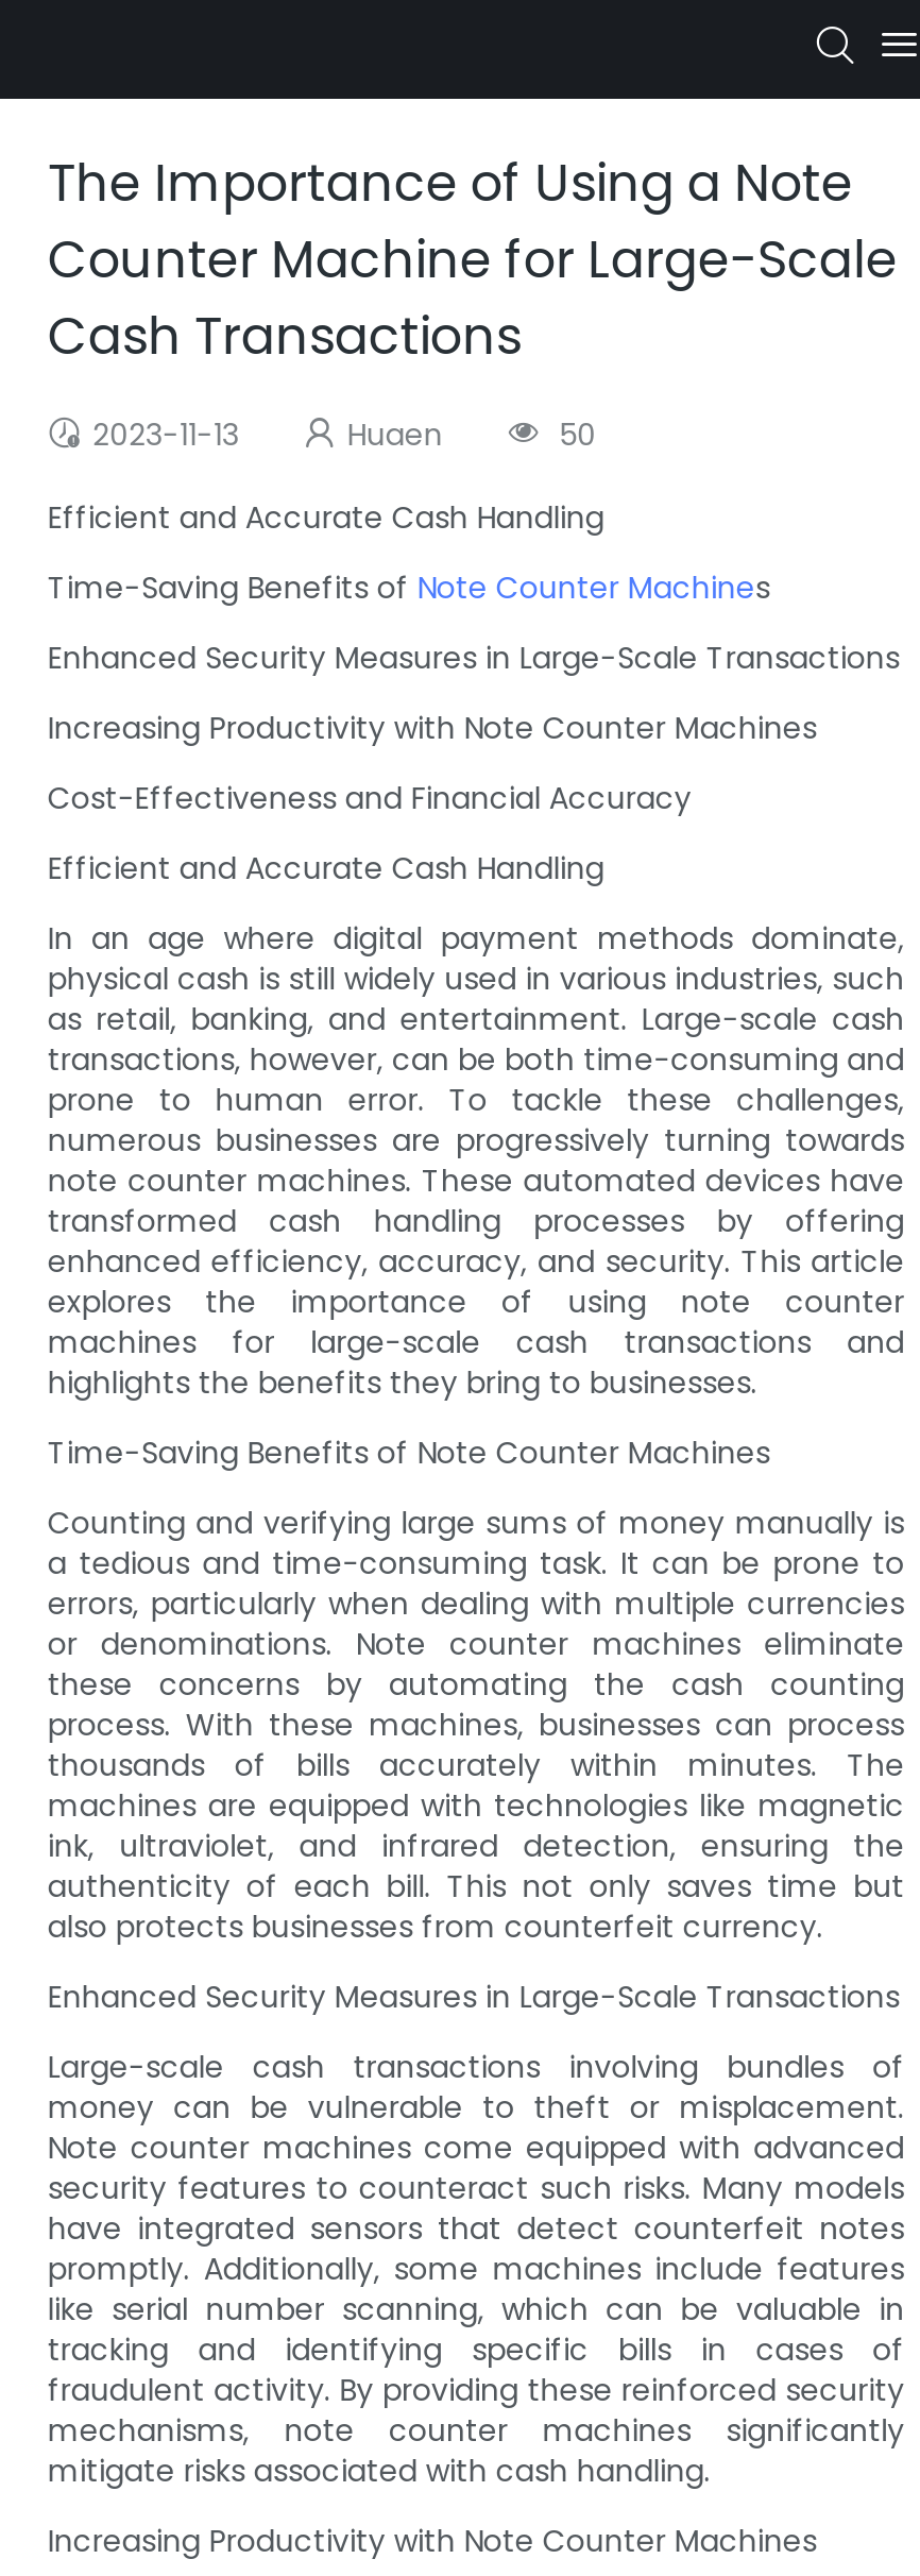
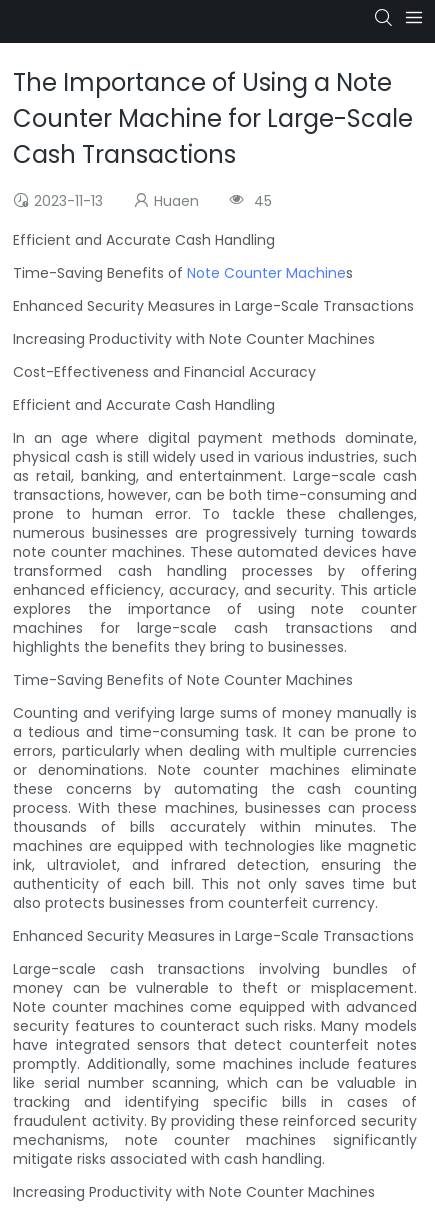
[560,414,596,457] 50 -> [254,191,272,211] 45

